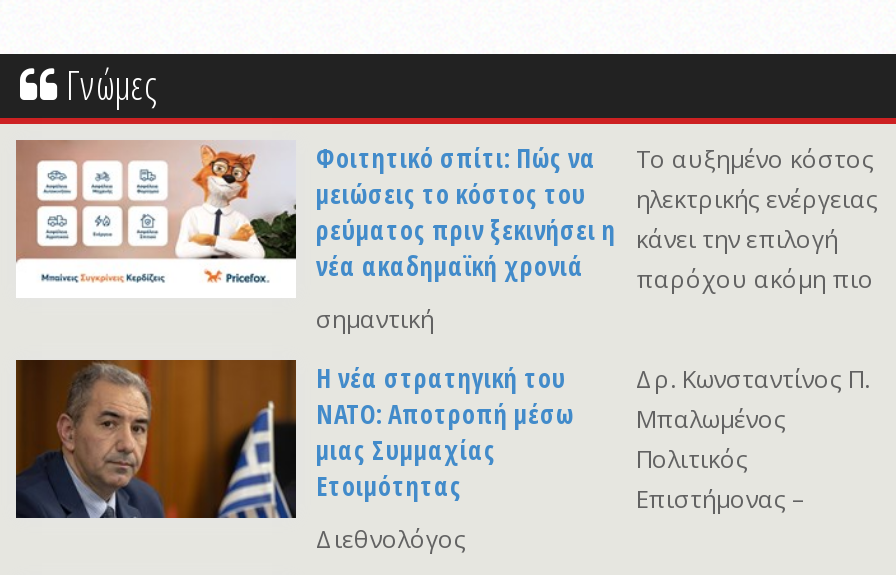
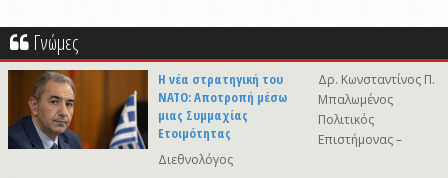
[16,140,616,298] [image] | Φοιτητικό σπίτι: Πώς να | μειώσεις το κόστος του | ρεύματος πριν ξεκινήσει η | νέα ακαδημαϊκή χρονιά -> none
[316,143,878,337] Το αυξημένο κόστος | ηλεκτρικής ενέργειας | κάνει την επιλογή | παρόχου ακόμη πιο | σημαντική -> none

